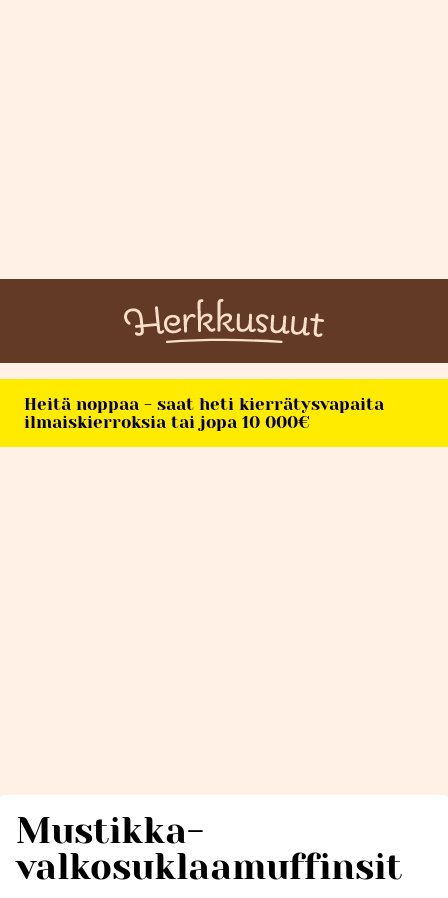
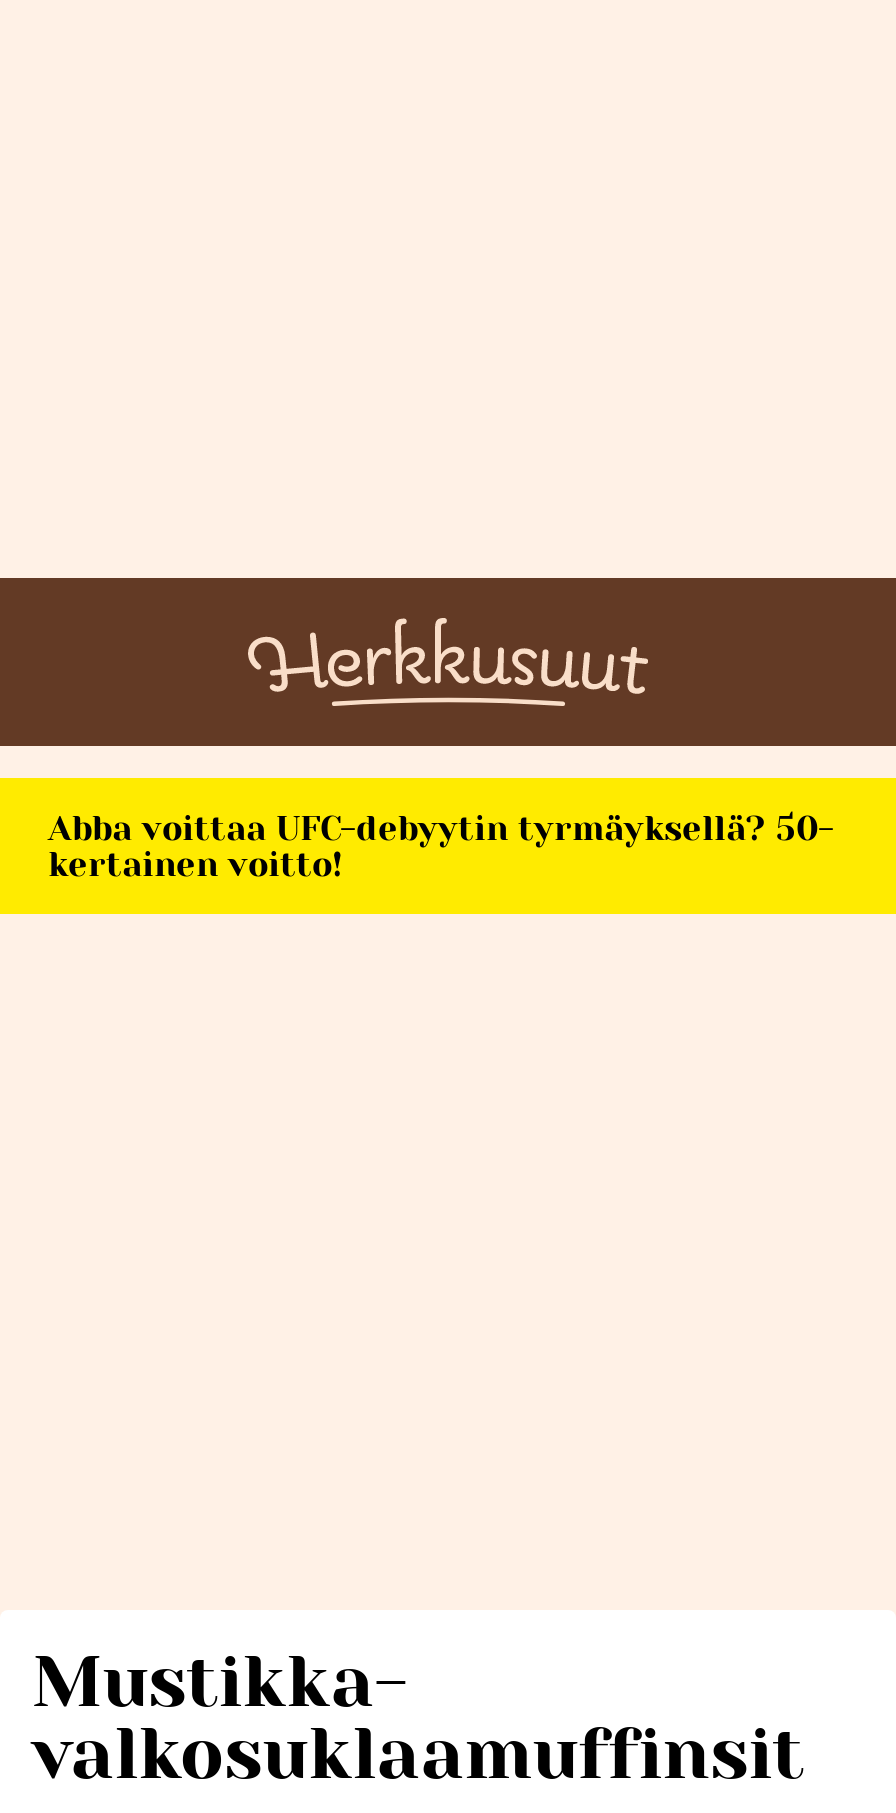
[24,394,384,432] Heitä noppaa - saat heti kierrätysvapaita | ilmaiskierroksia tai jopa 10 000€ -> [48,808,834,884] Abba voittaa UFC-debyytin tyrmäyksellä? 50- | kertainen voitto!

